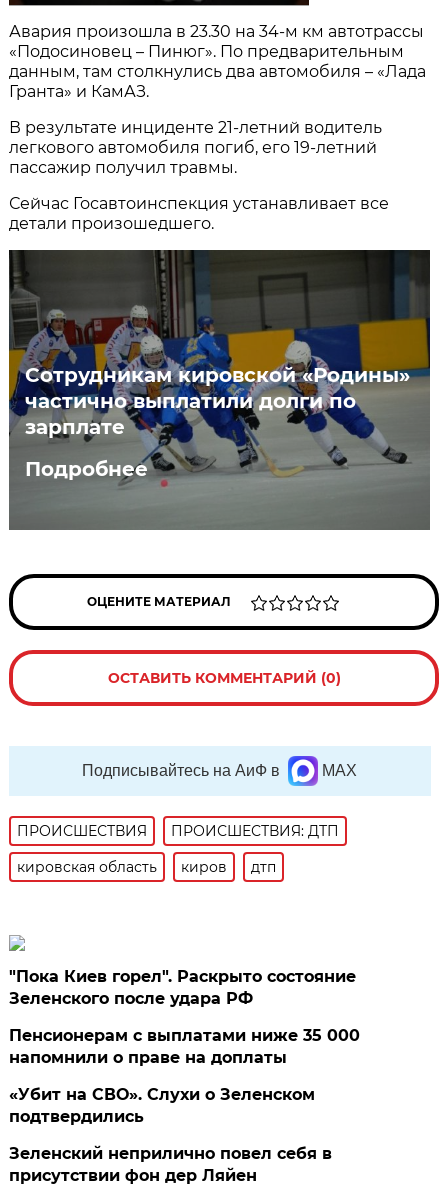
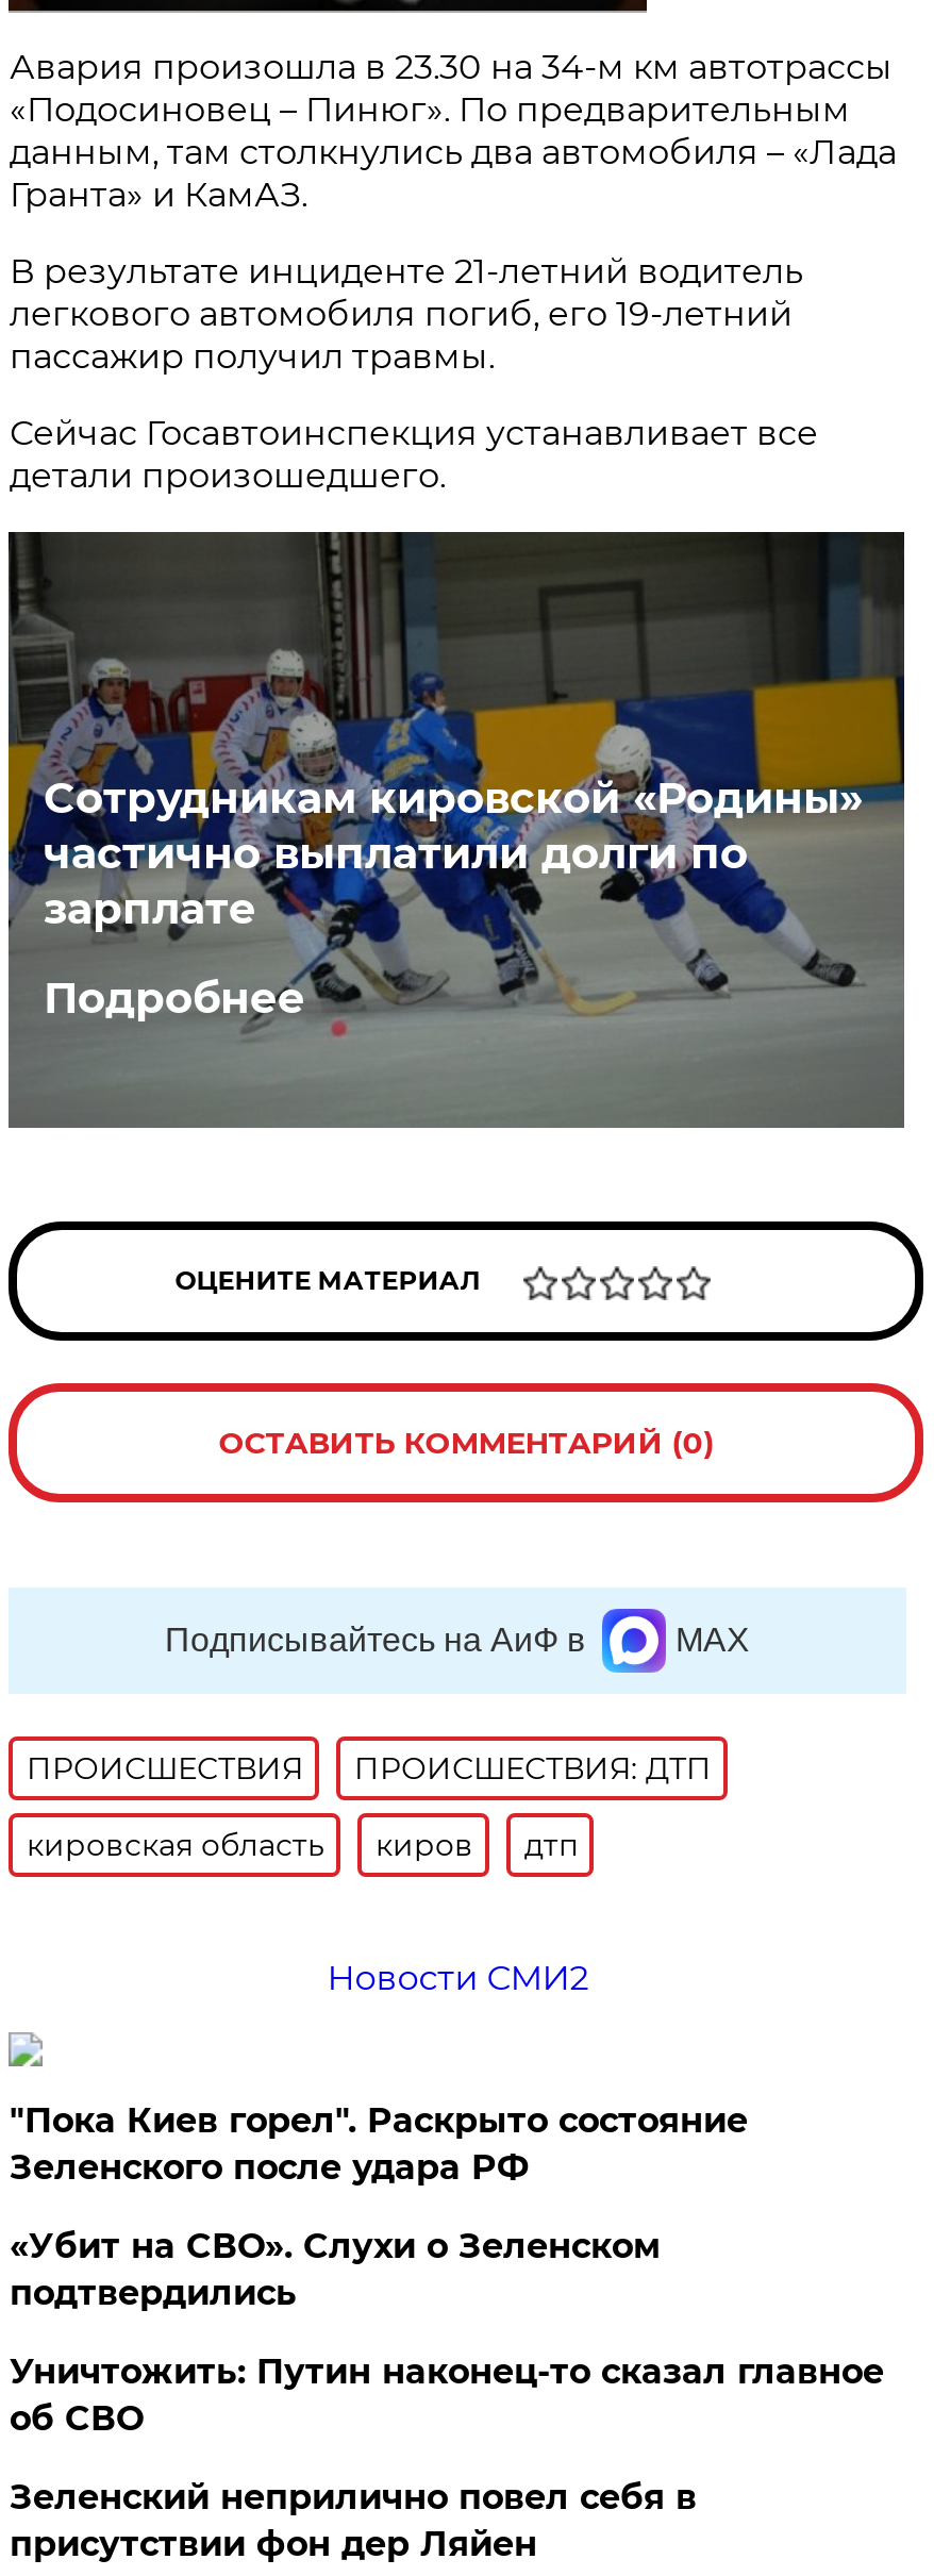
none -> [327,1958,589,1998] Новости СМИ2
[9,1026,360,1067] Пенсионерам с выплатами ниже 35 000 | напомнили о праве на доплаты -> none
moved [9,1085,315,1126] -> [9,2226,660,2313]: «Убит на СВО». Слухи о Зеленском | подтвердились
none -> [9,2351,884,2439] Уничтожить: Путин наконец-то сказал главное | об СВО

